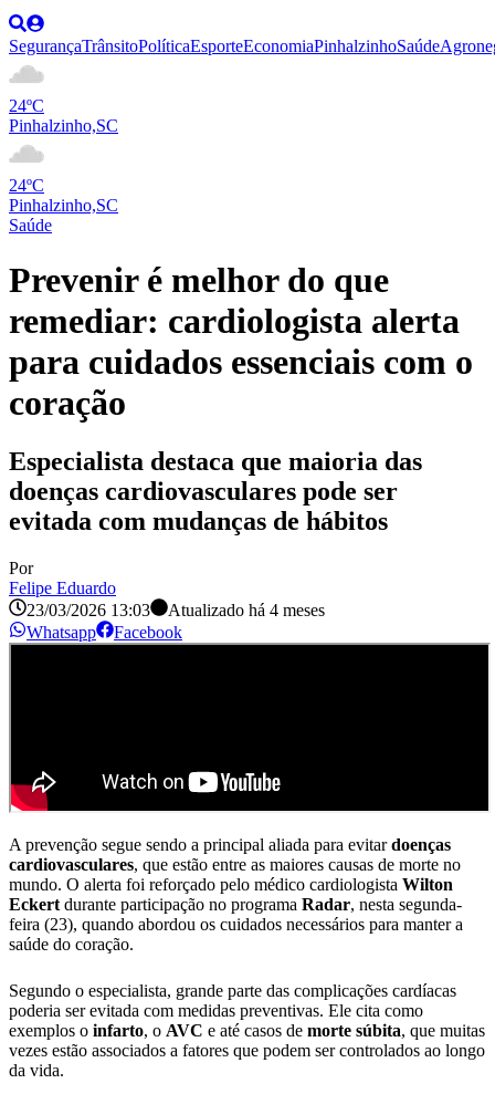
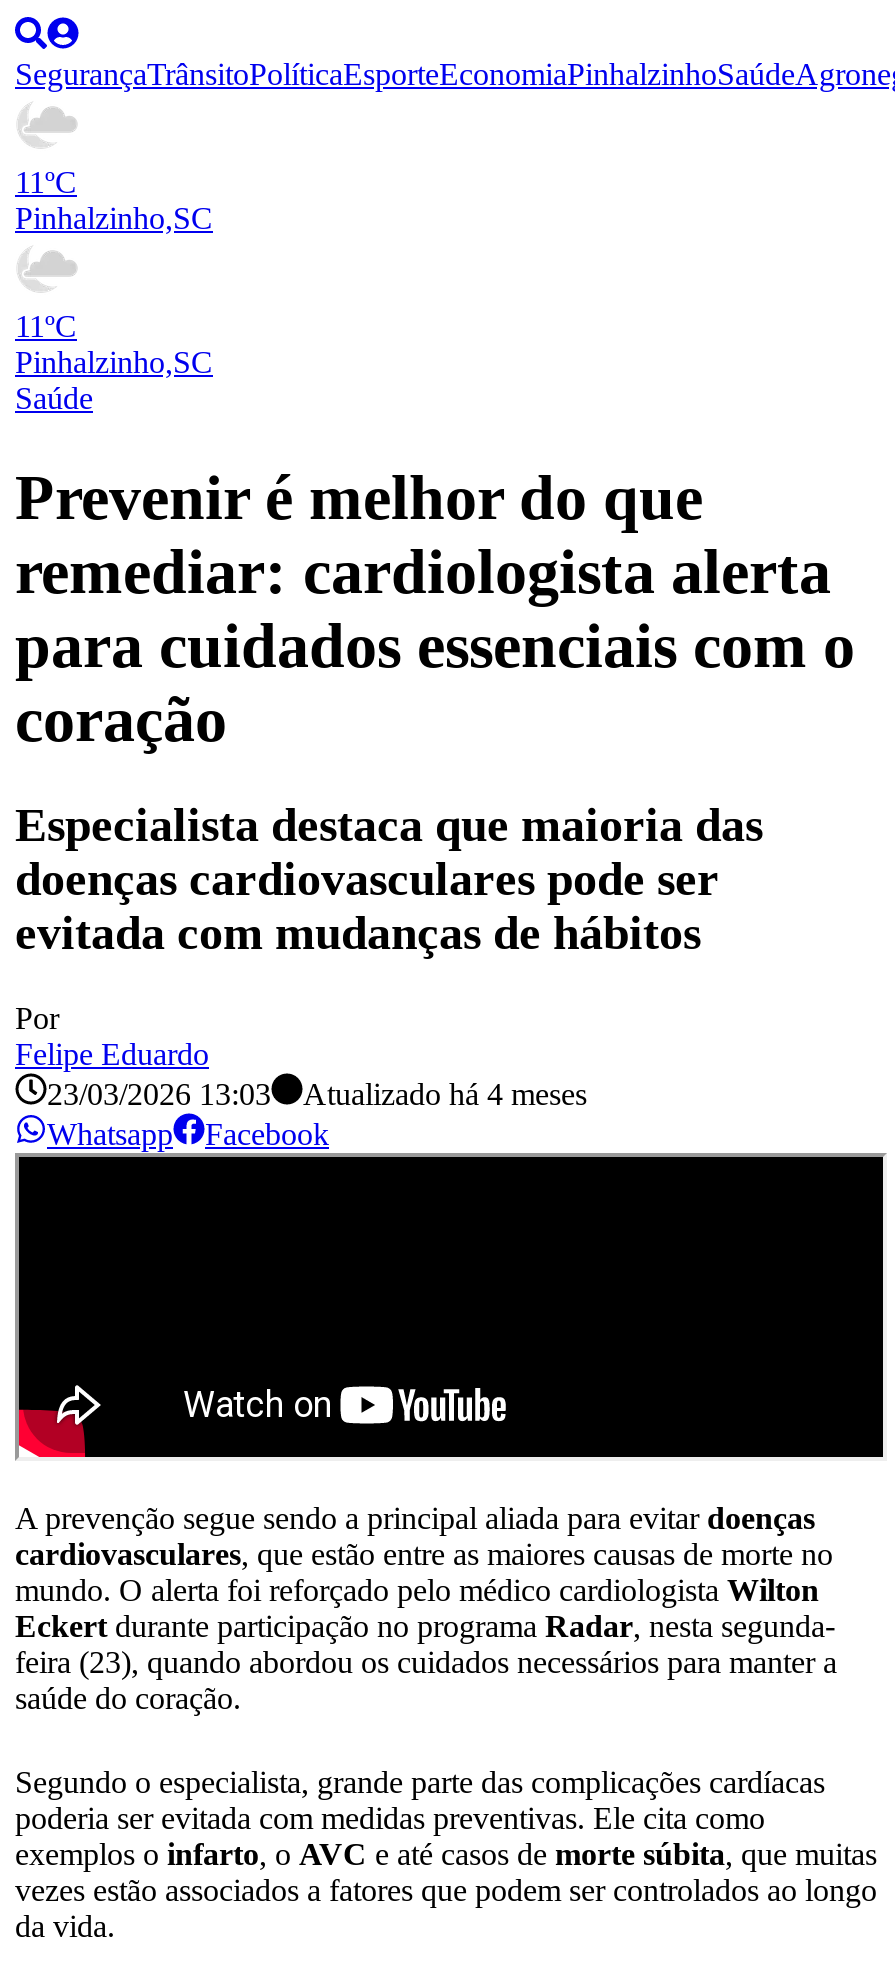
[9,97,44,115] 24ºC -> [15,166,77,200] 11ºC
[9,176,44,195] 24ºC -> [15,310,77,344] 11ºC

